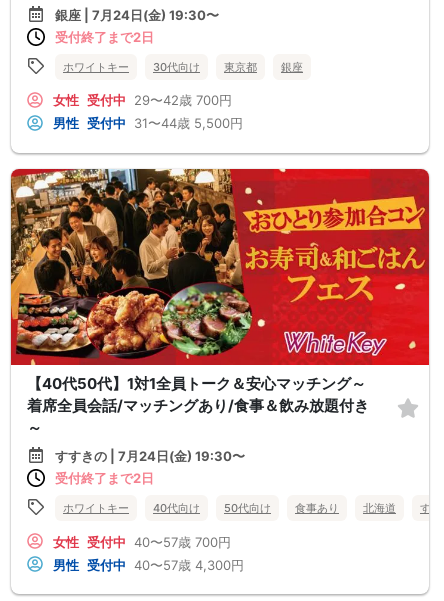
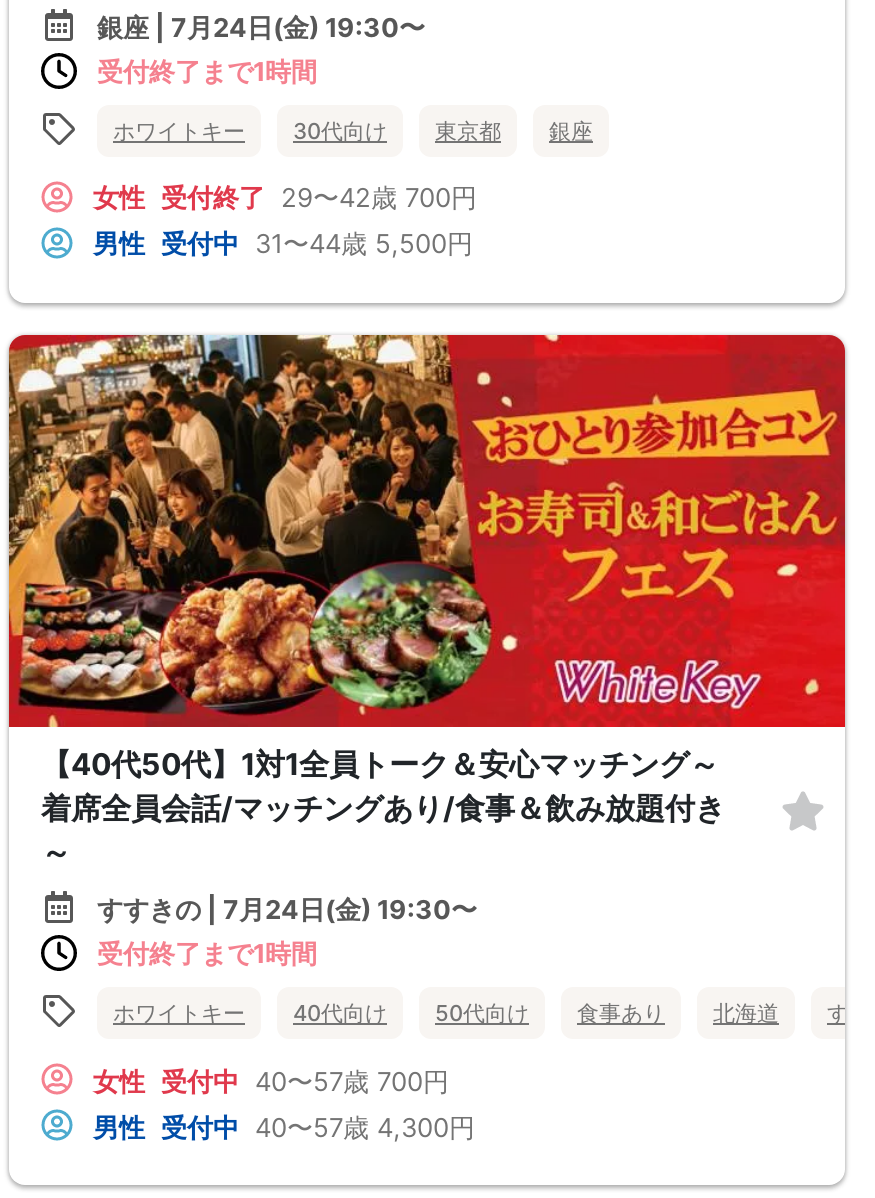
[55,29,154,45] 受付終了まで2日 -> [97,54,317,86] 受付終了まで1時間
[53,92,232,108] 女性 受付中 29〜42歳 700円 -> [93,181,477,213] 女性 受付終了 29〜42歳 700円
[55,470,154,486] 受付終了まで2日 -> [97,937,317,969] 受付終了まで1時間

